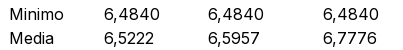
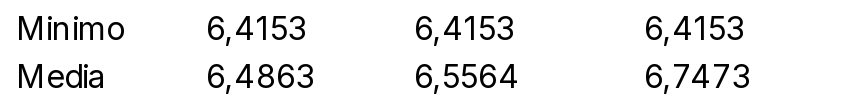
[9,4,160,24] Minimo 6,4840 -> [16,7,306,47] Minimo 6,4153
[208,4,264,24] 6,4840 -> [414,7,514,47] 6,4153
[323,4,379,24] 6,4840 -> [644,7,744,47] 6,4153
[104,28,154,48] 6,5222 -> [206,55,314,95] 6,4863
[208,28,260,48] 6,5957 -> [414,55,520,95] 6,5564
[323,28,377,48] 6,7776 -> [644,55,750,95] 6,7473

